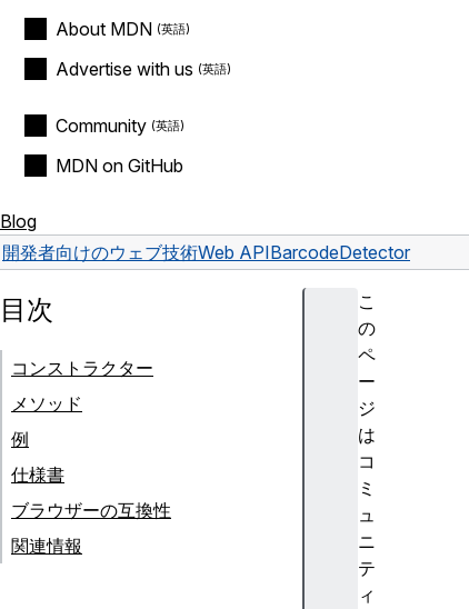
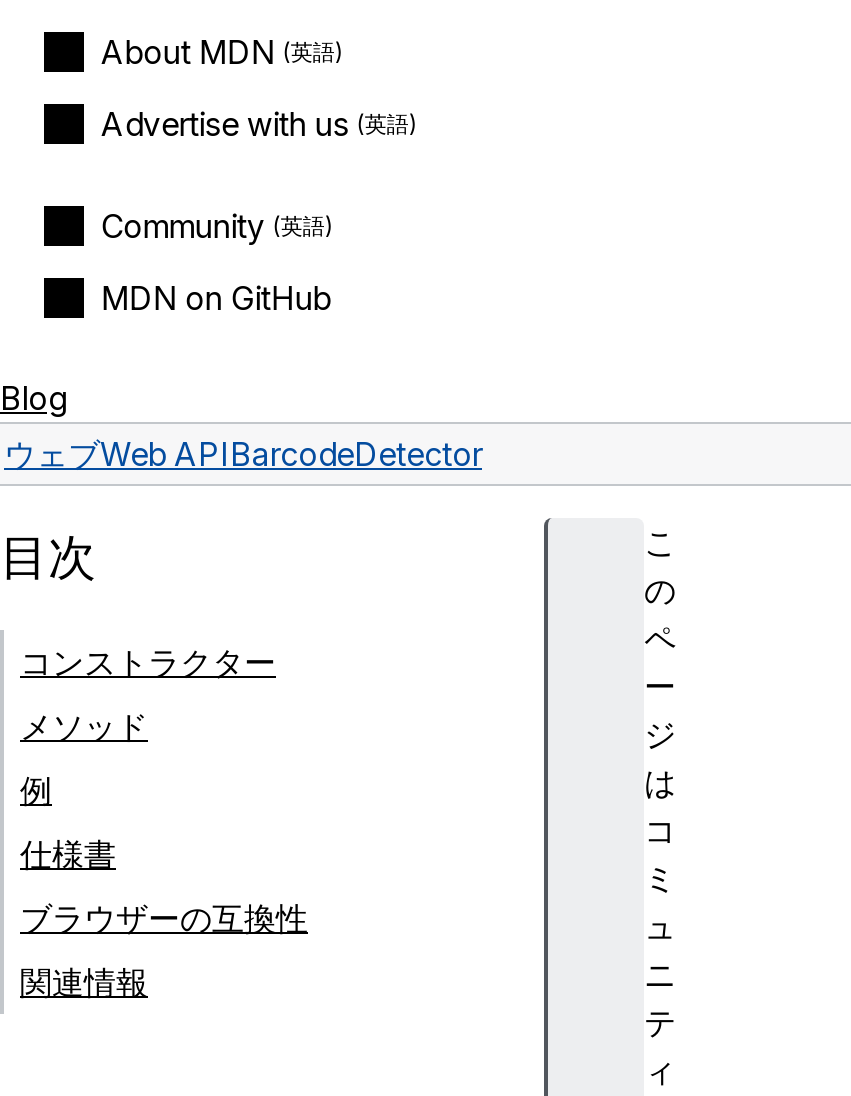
[2,241,410,263] 開発者向けのウェブ技術Web API BarcodeDetector -> [4,434,482,474] ウェブWeb API BarcodeDetector

